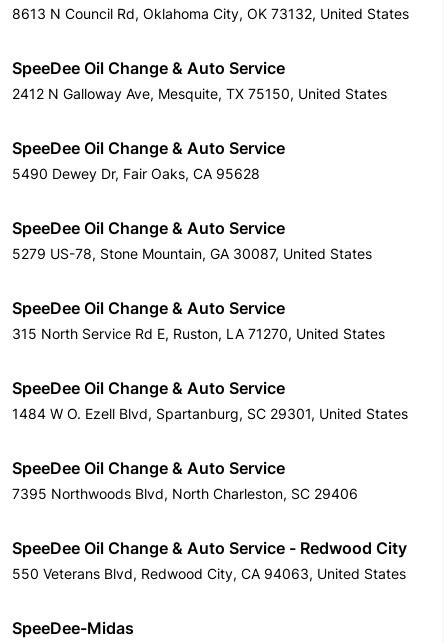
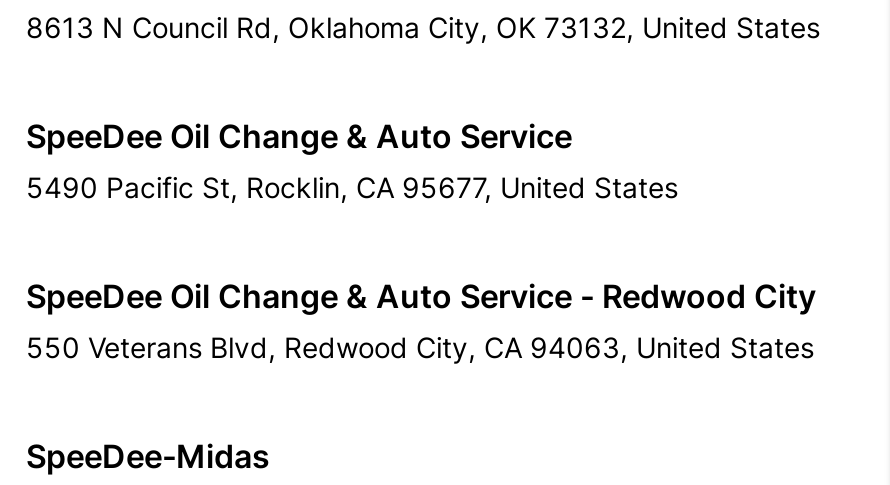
[12,85,408,502] 2412 N Galloway Ave, Mesquite, TX 75150, United States | SpeeDee Oil Change & Auto Service | 5490 Dewey Dr, Fair Oaks, CA 95628 | SpeeDee Oil Change & Auto Service | 5279 US-78, Stone Mountain, GA 30087, United States | SpeeDee Oil Change & Auto Service | 315 North Service Rd E, Ruston, LA 71270, United States | SpeeDee Oil Change & Auto Service | 1484 W O. Ezell Blvd, Spartanburg, SC 29301, United States | SpeeDee Oil Change & Auto Service | 7395 Northwoods Blvd, North Charleston, SC 29406 -> [26,170,678,204] 5490 Pacific St, Rocklin, CA 95677, United States

